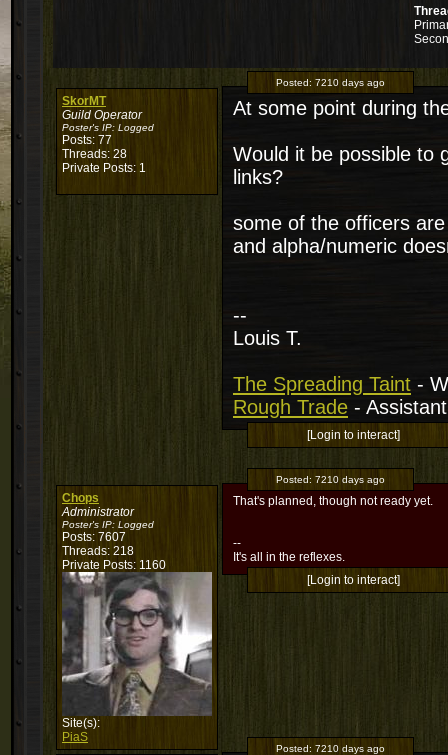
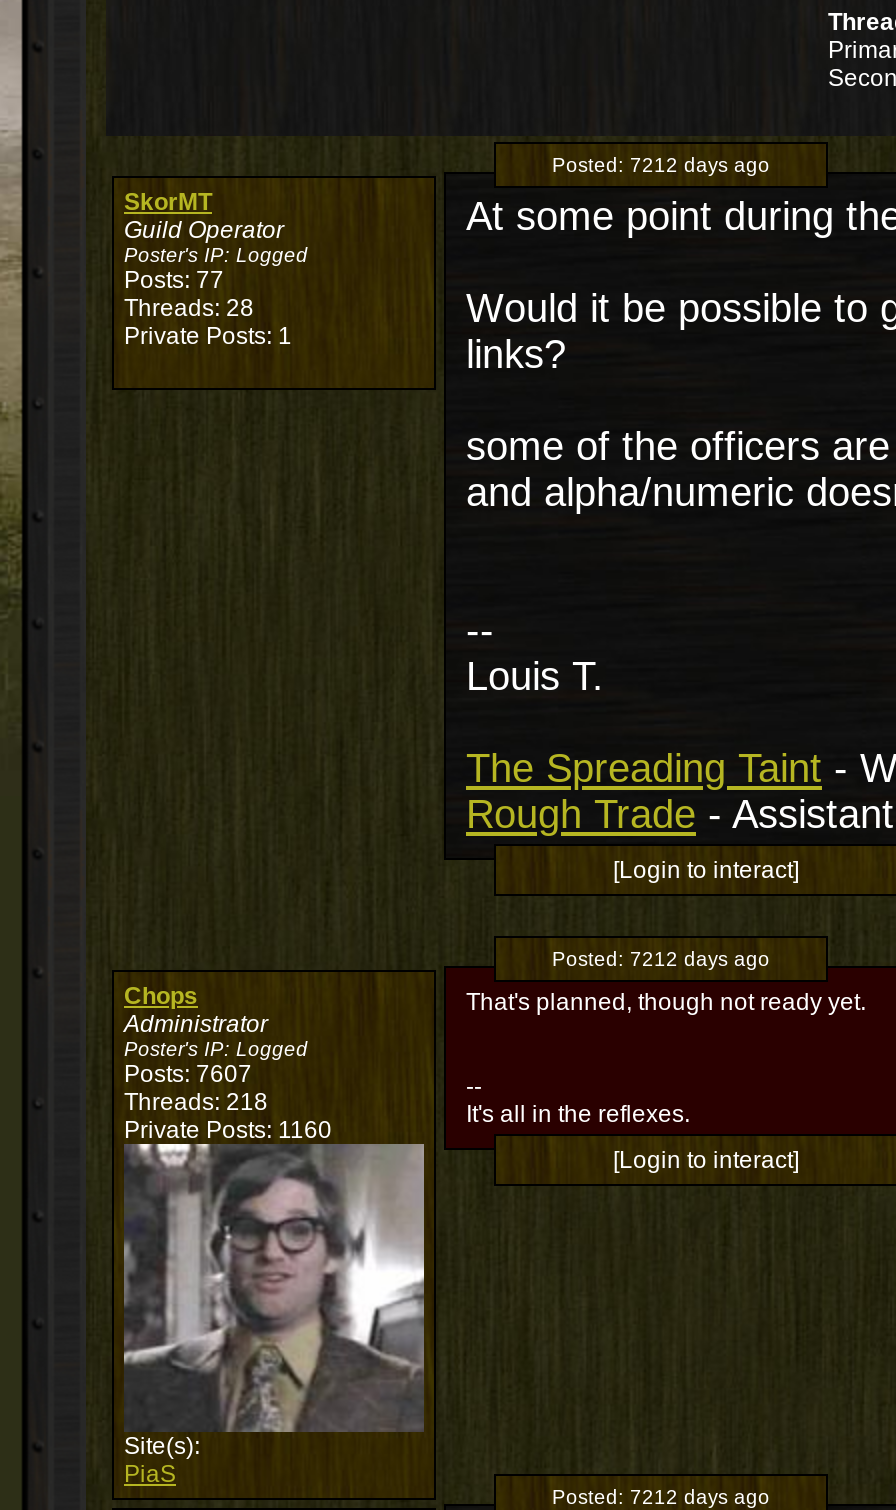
[276,77,385,88] Posted: 7210 days ago -> [552,154,770,176] Posted: 7212 days ago
[276,474,385,485] Posted: 7210 days ago -> [552,948,770,970] Posted: 7212 days ago
[276,743,385,754] Posted: 7210 days ago -> [552,1486,770,1508] Posted: 7212 days ago

